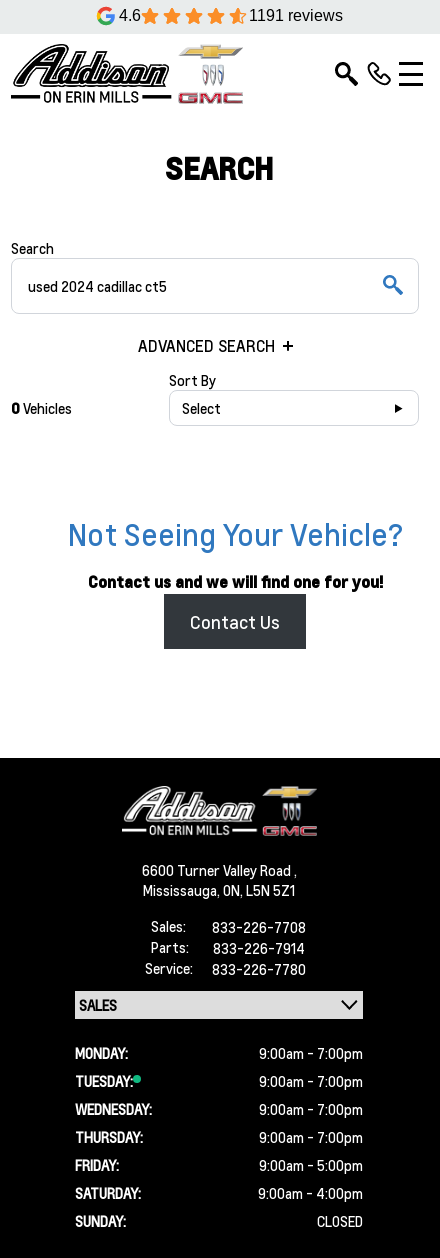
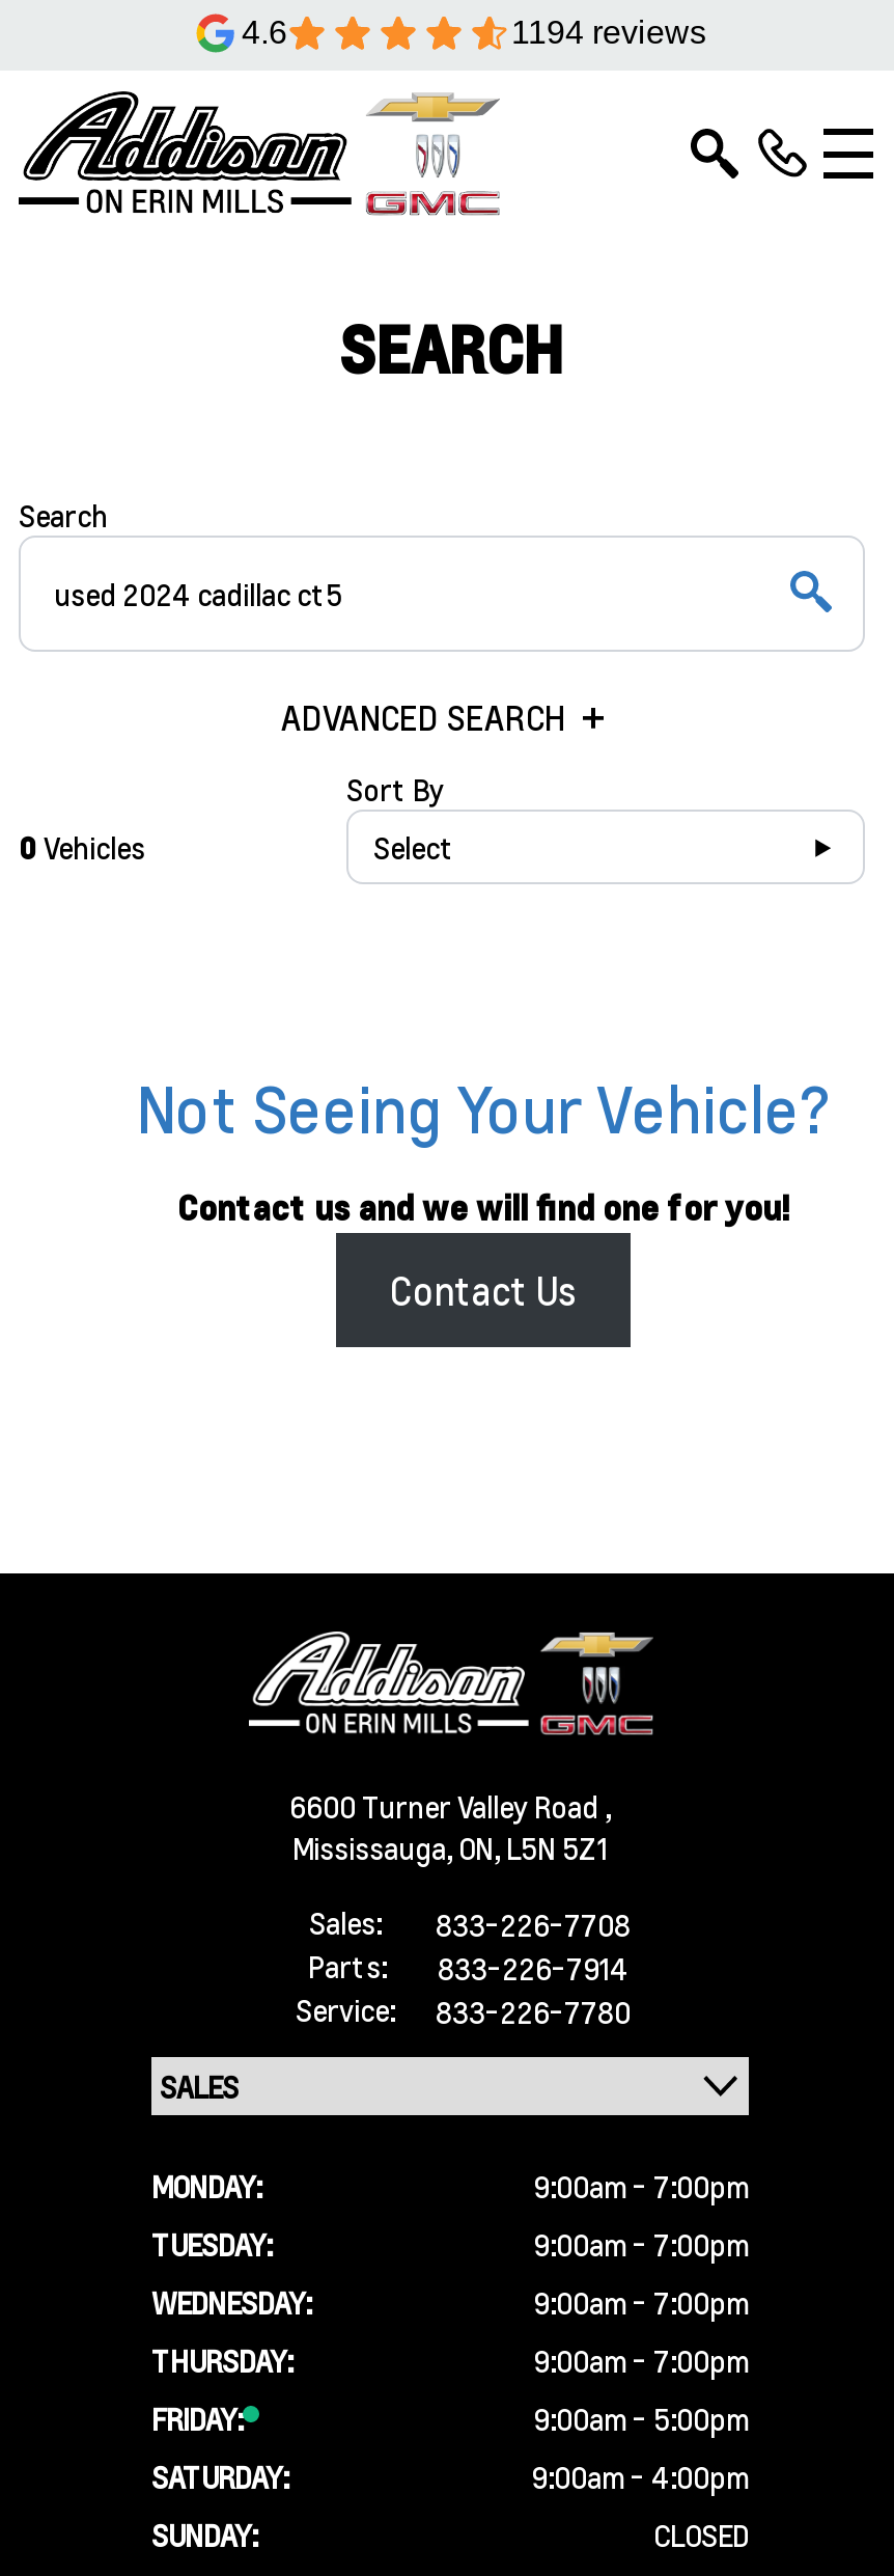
[248,7,342,24] 1191 reviews -> [511,15,706,50] 1194 reviews

